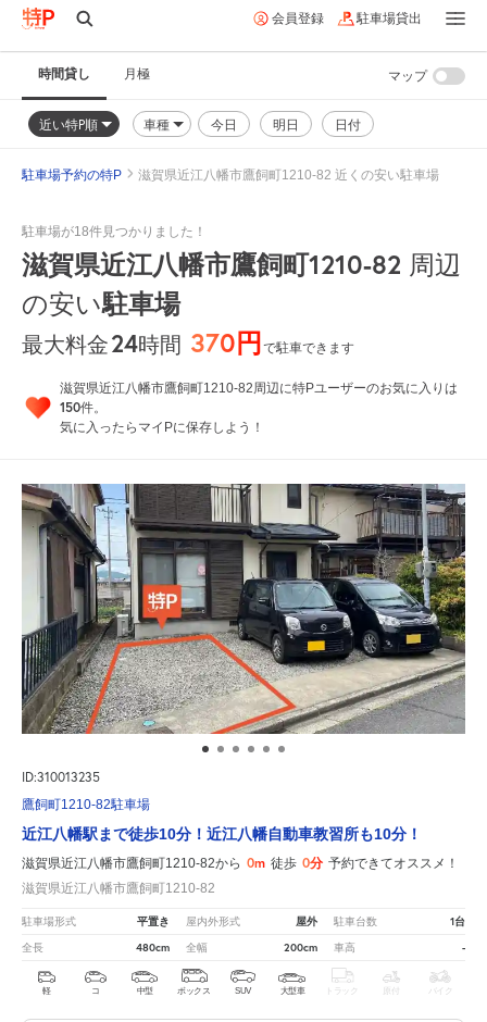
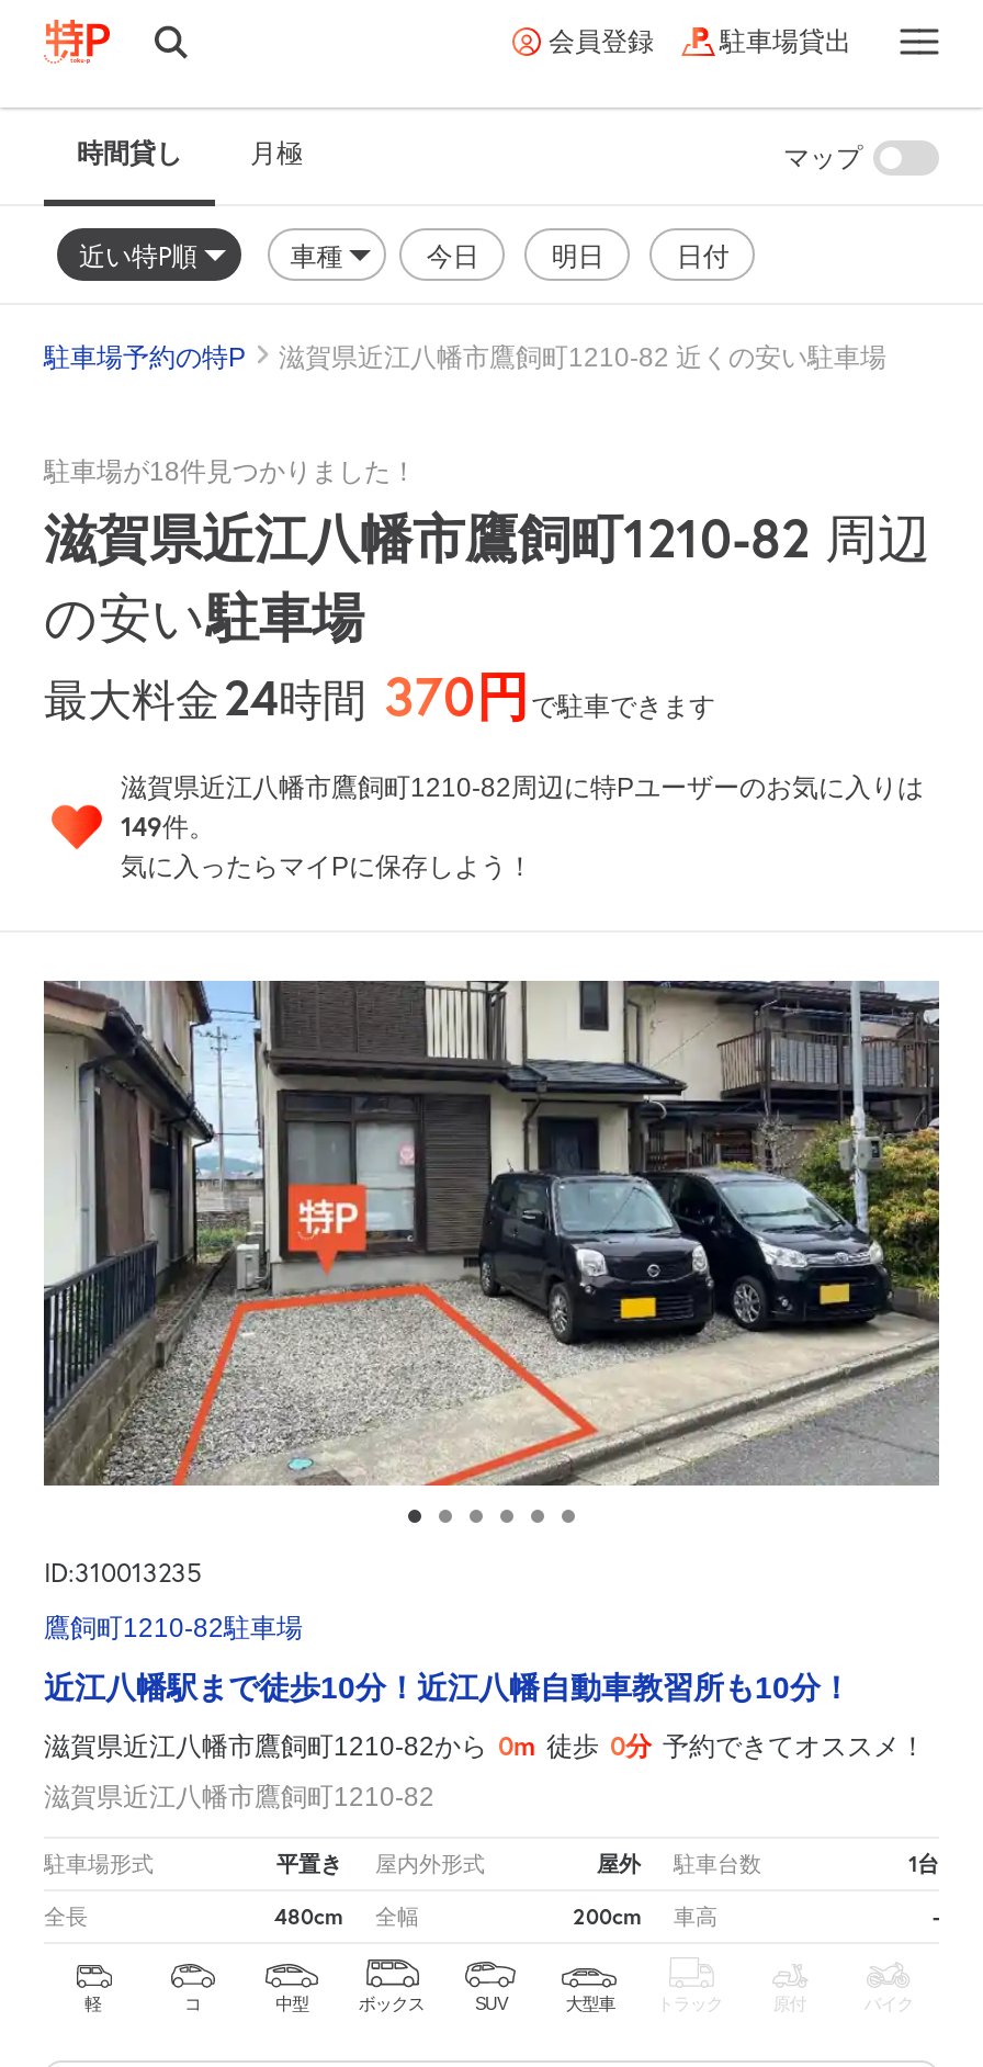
[60,399,107,415] 150件。 -> [121,810,215,843] 149件。

